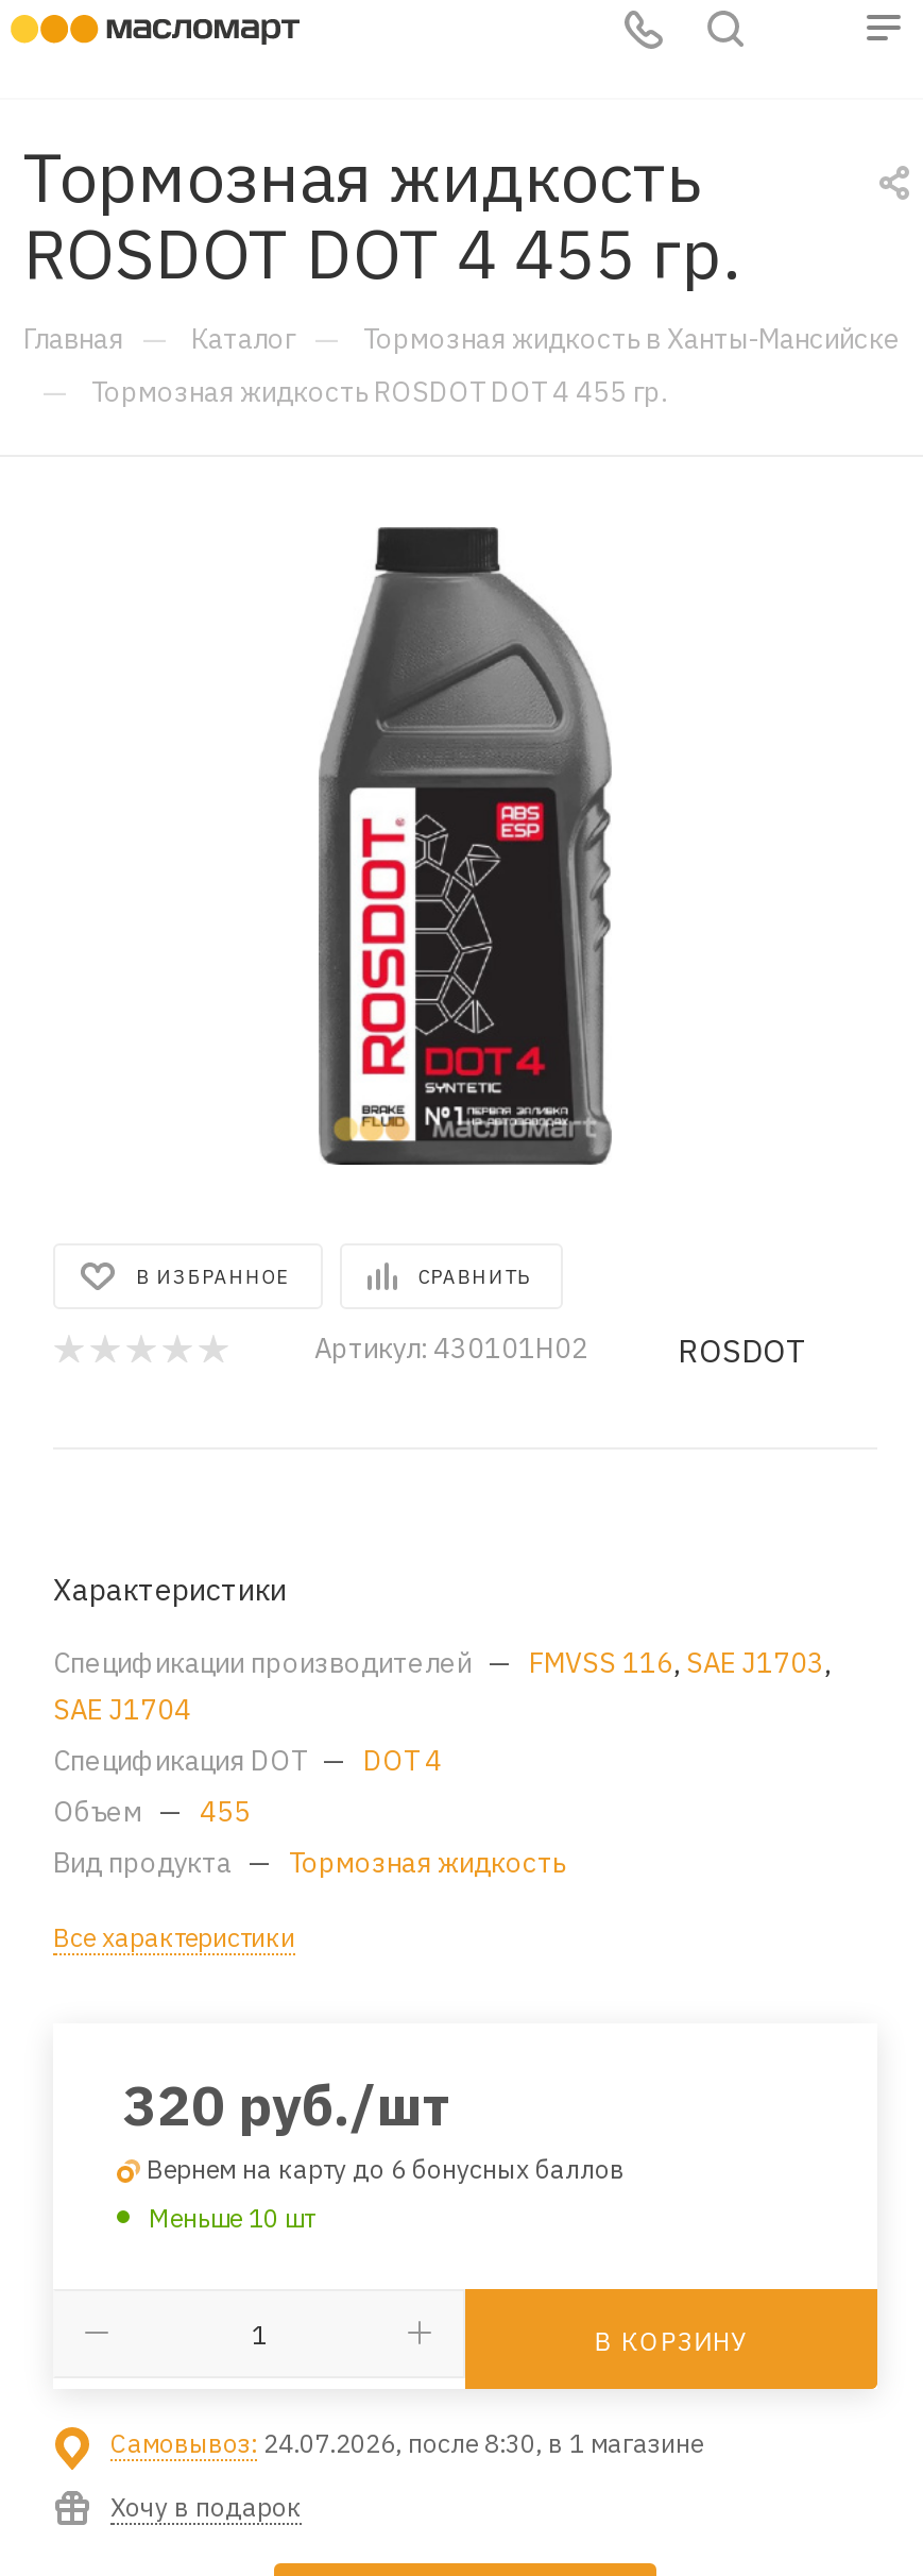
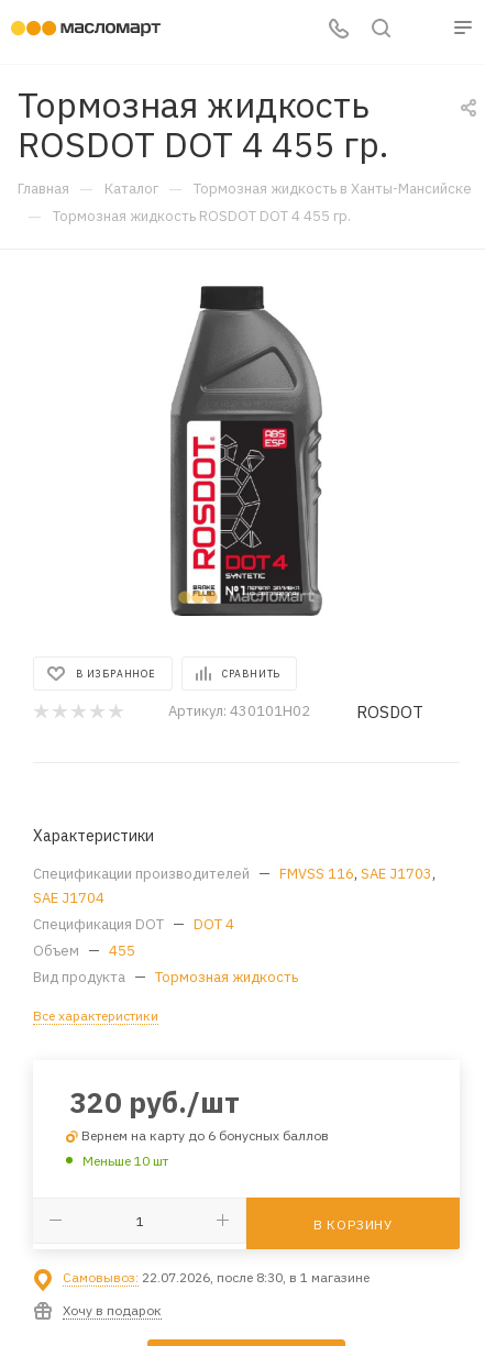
[110,2426,703,2458] Самовывоз: 24.07.2026, после 8:30, в 1 магазине -> [63,1269,370,1285] Самовывоз: 22.07.2026, после 8:30, в 1 магазине

